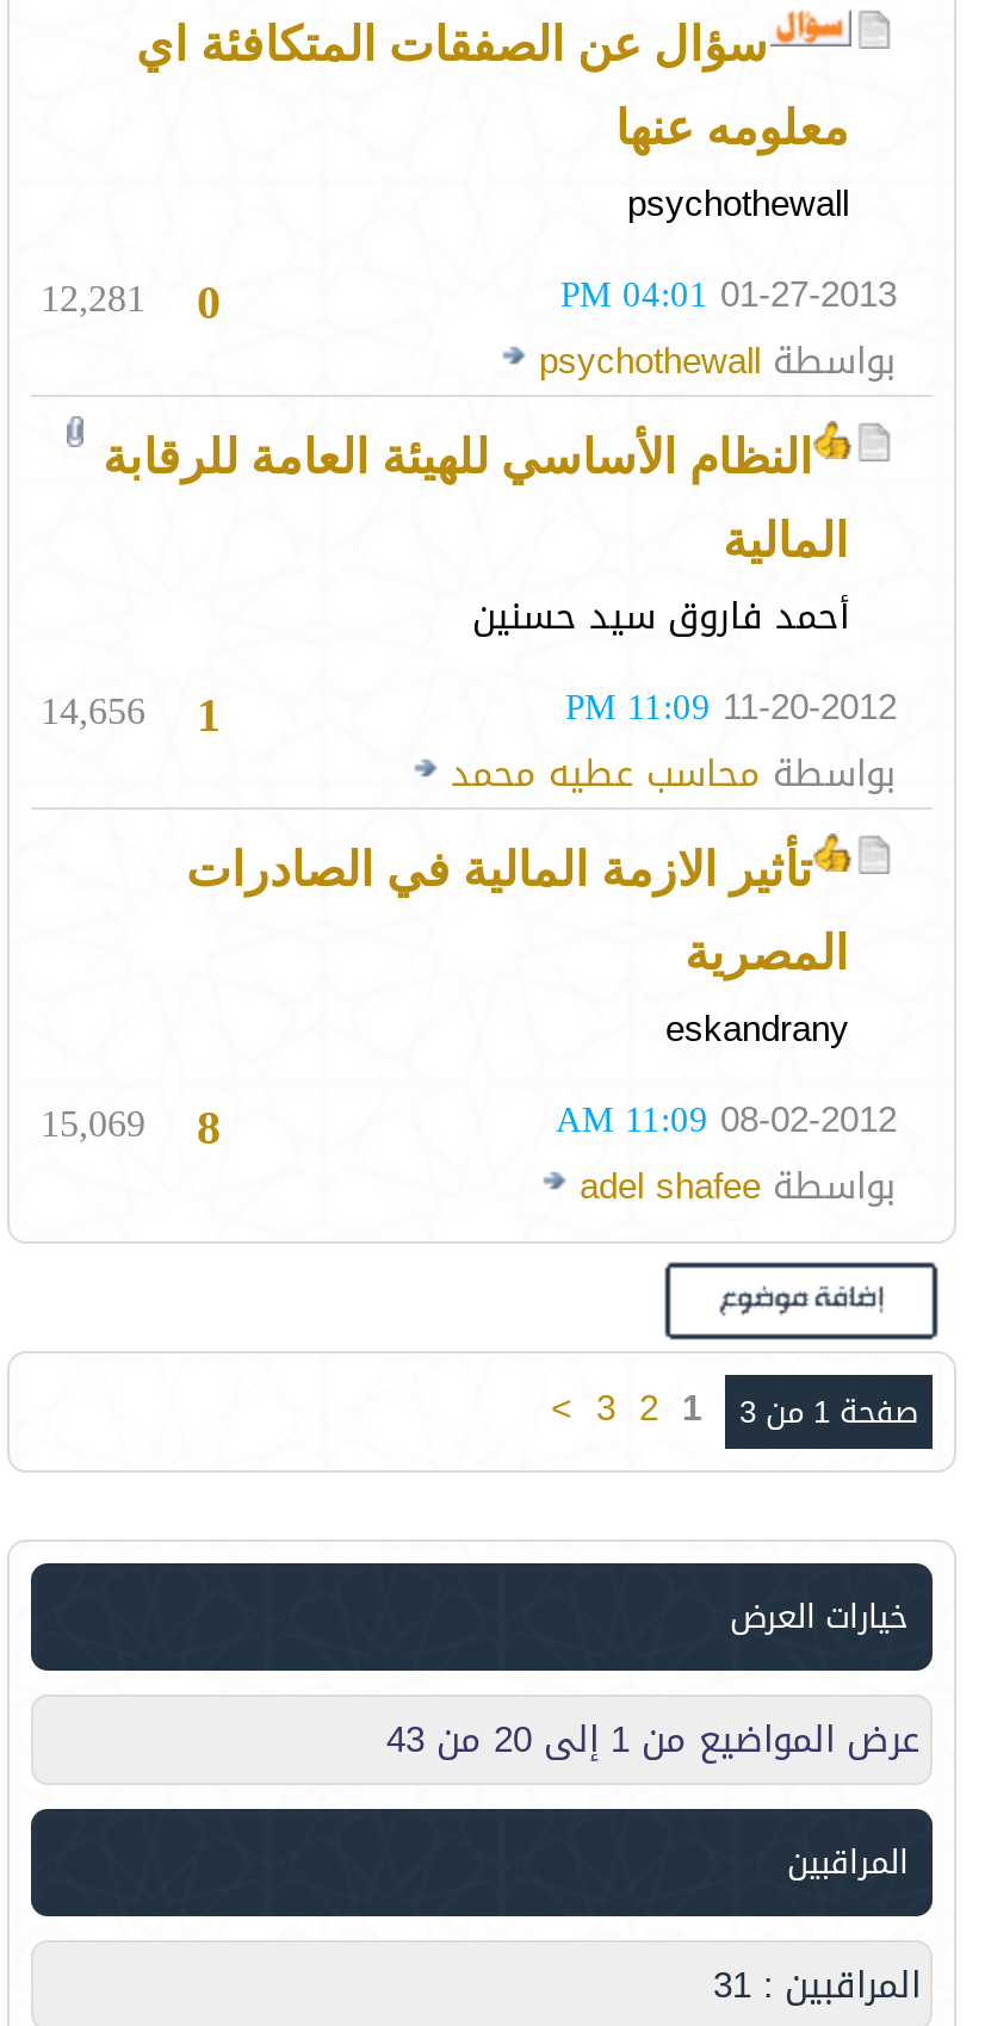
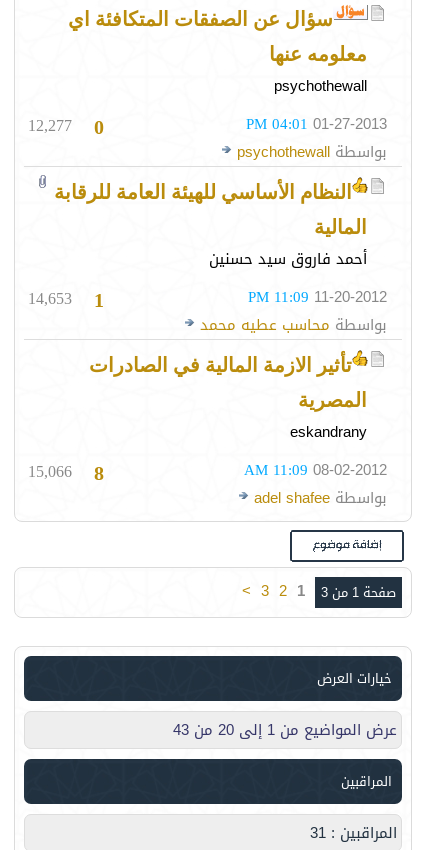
[41,261,221,335] 12,281 0 -> [28,110,103,141] 12,277 0
[41,674,221,748] 14,656 1 -> [28,283,103,314] 14,653 1
[41,1086,221,1160] 15,069 8 -> [28,456,103,487] 15,066 8

